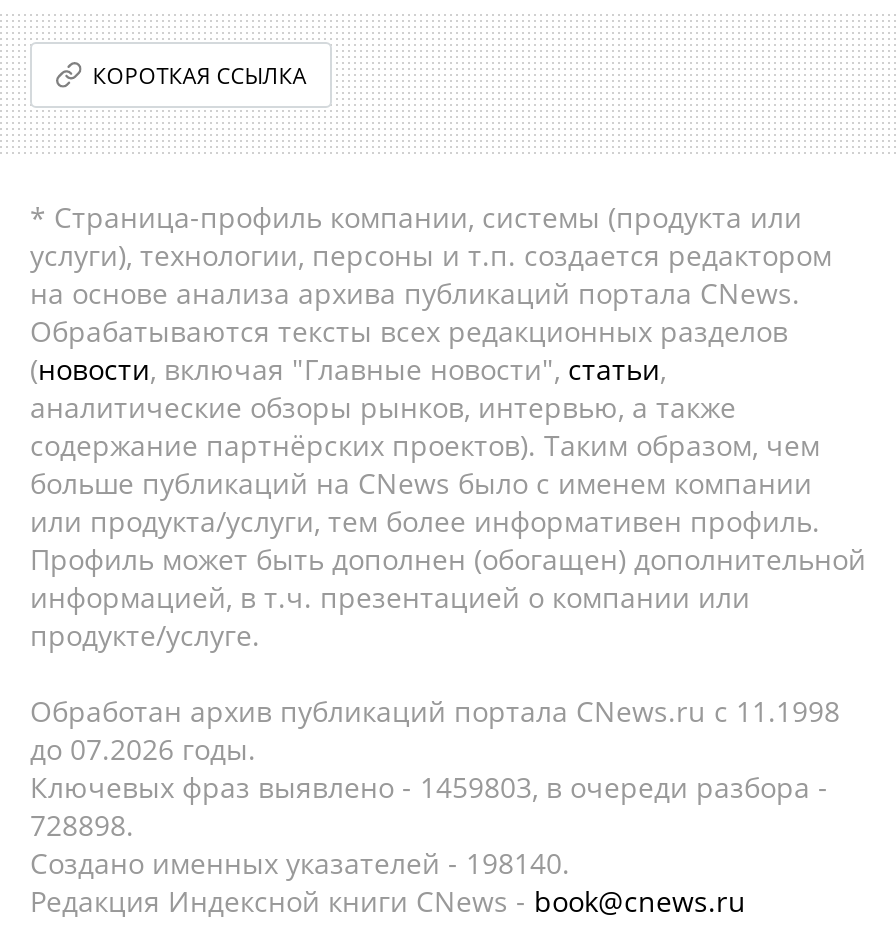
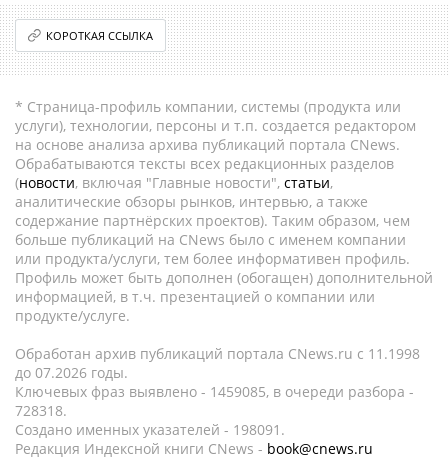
[30,768,828,806] Ключевых фраз выявлено - 1459803, в очереди разбора - -> [15,382,414,401] Ключевых фраз выявлено - 1459085, в очереди разбора -
[30,806,134,844] 728898. -> [15,401,67,420] 728318.
[30,844,570,882] Создано именных указателей - 198140. -> [15,420,285,439] Создано именных указателей - 198091.

